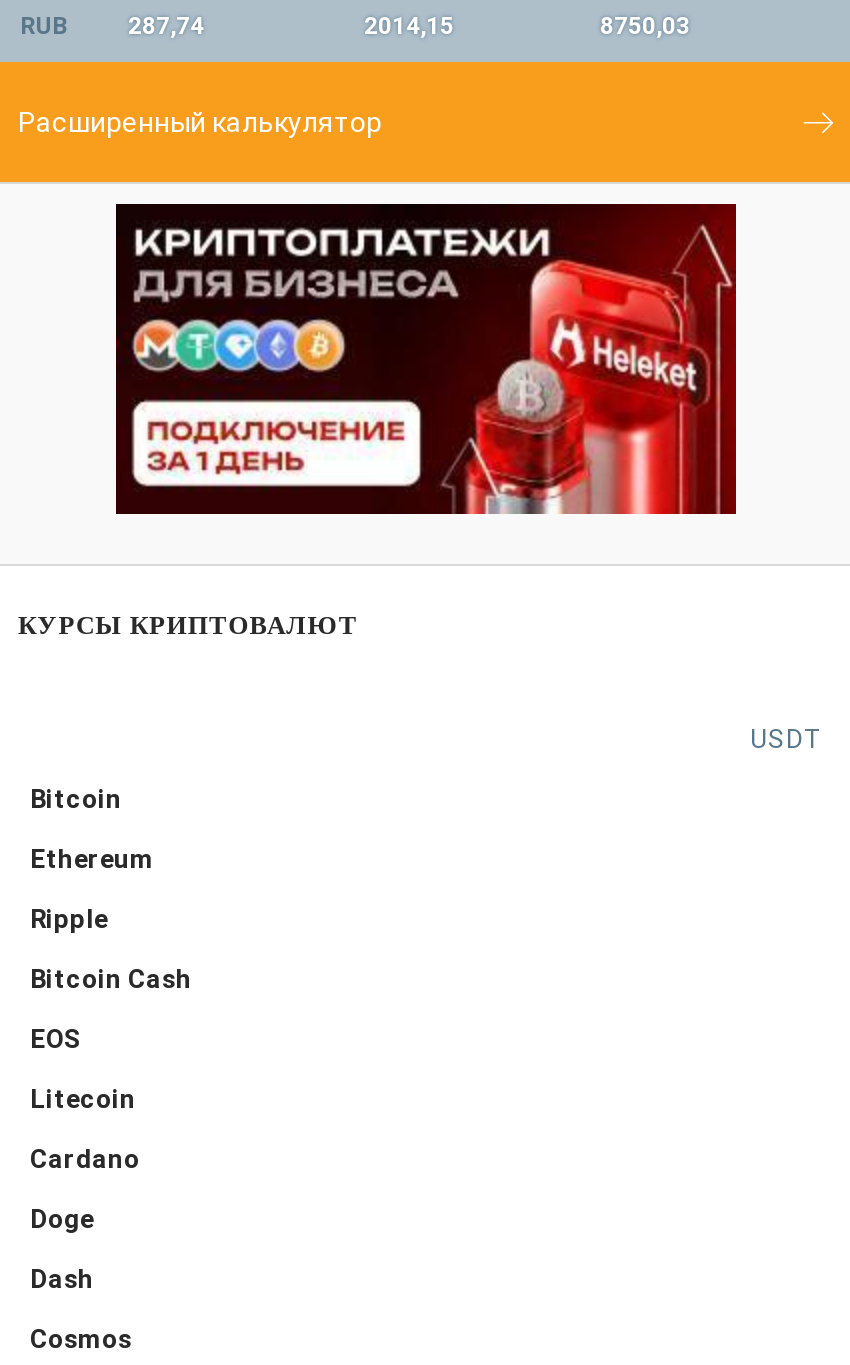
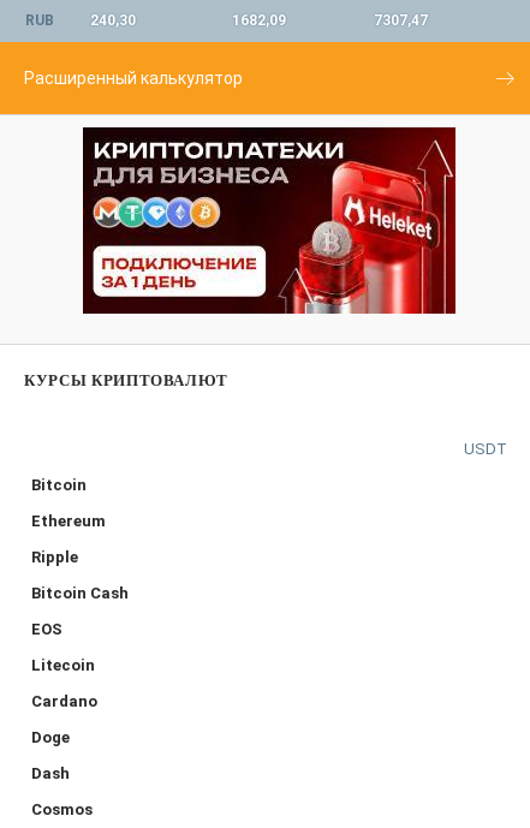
[128,11,204,39] 287,74 -> [90,11,136,28] 240,30
[364,11,454,39] 2014,15 -> [232,11,286,28] 1682,09
[600,11,690,39] 8750,03 -> [374,11,428,28] 7307,47

